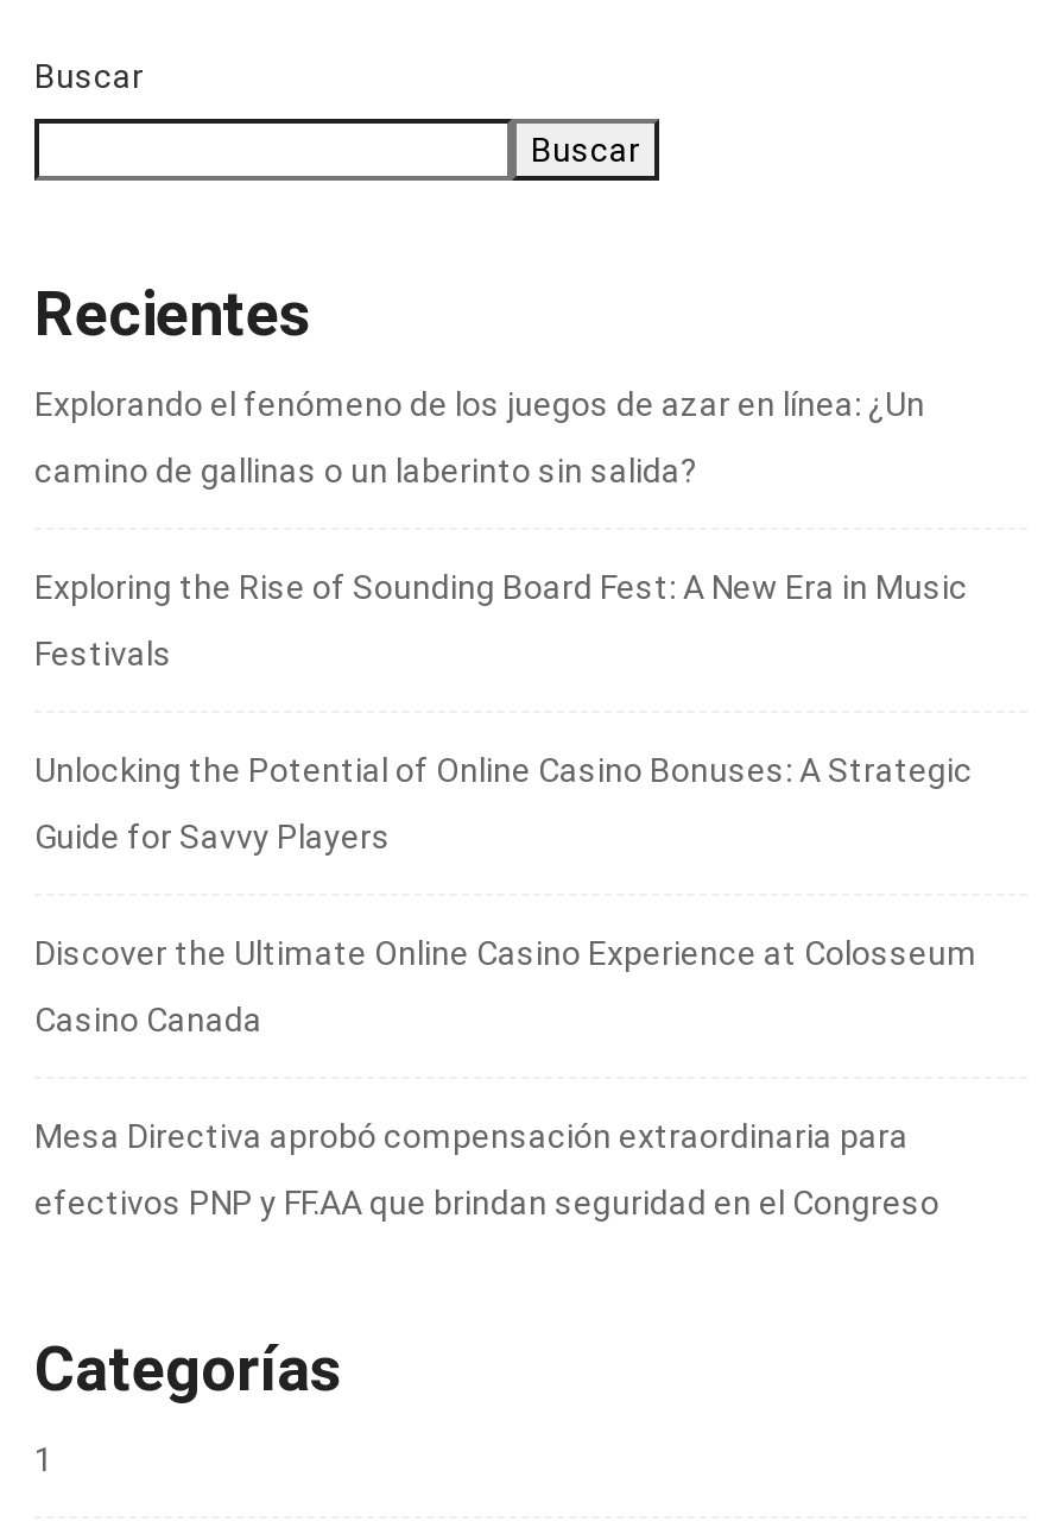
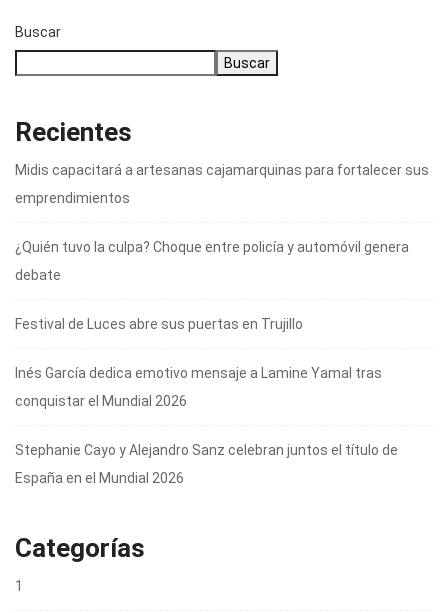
[34,385,977,1222] Explorando el fenómeno de los juegos de azar en línea: ¿Un | camino de gallinas o un laberinto sin salida? | Exploring the Rise of Sounding Board Fest: A New Era in Music | Festivals | Unlocking the Potential of Online Casino Bonuses: A Strategic | Guide for Savvy Players | Discover the Ultimate Online Casino Experience at Colosseum | Casino Canada | Mesa Directiva aprobó compensación extraordinaria para | efectivos PNP y FF.AA que brindan seguridad en el Congreso -> [15,162,429,486] Midis capacitará a artesanas cajamarquinas para fortalecer sus | emprendimientos | ¿Quién tuvo la culpa? Choque entre policía y automóvil genera | debate | Festival de Luces abre sus puertas en Trujillo | Inés García dedica emotivo mensaje a Lamine Yamal tras | conquistar el Mundial 2026 | Stephanie Cayo y Alejandro Sanz celebran juntos el título de | España en el Mundial 2026

